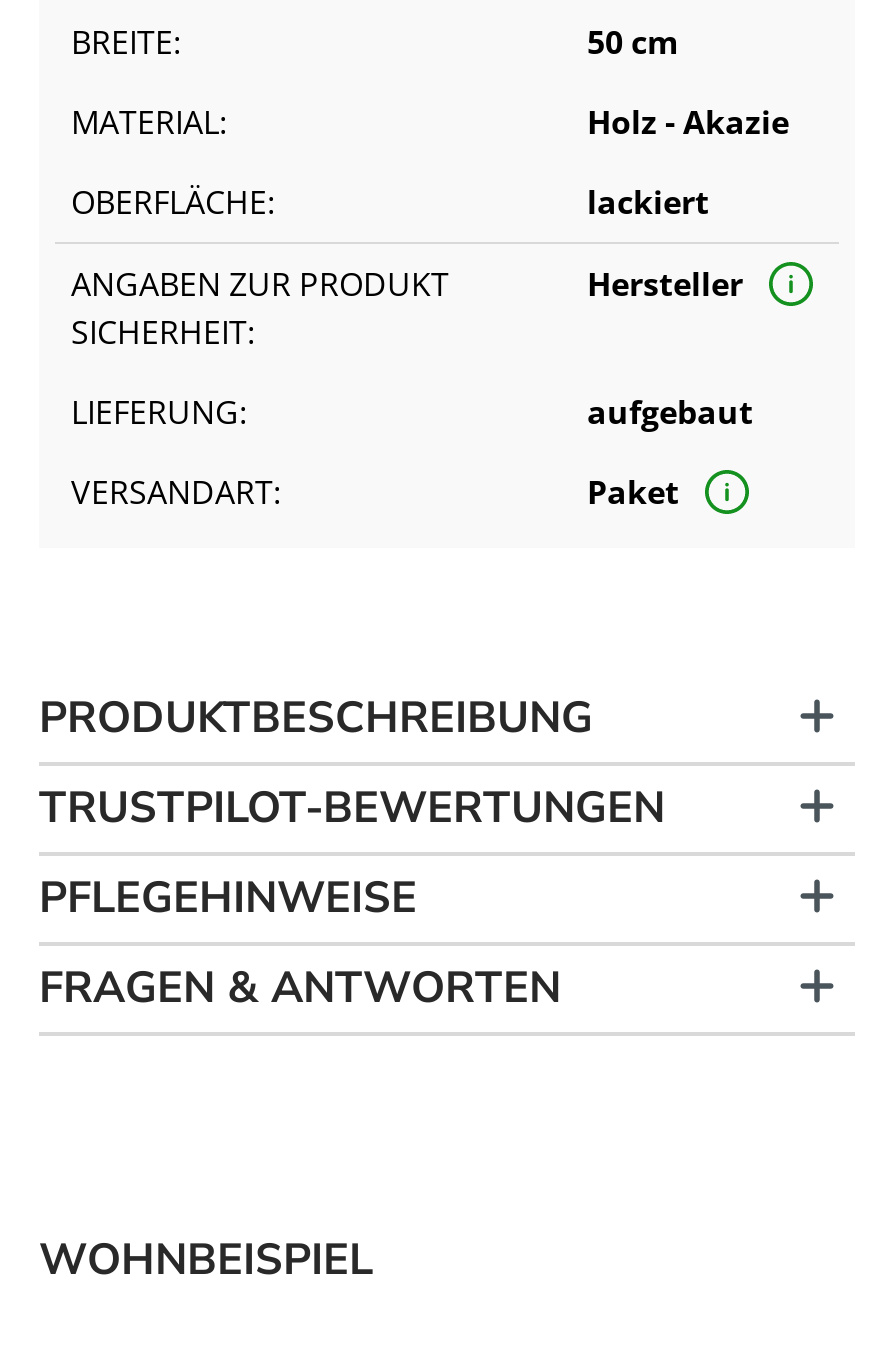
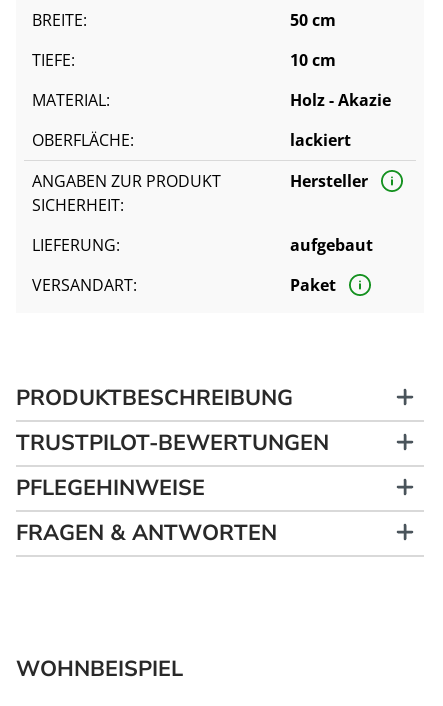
none -> [32,49,336,71] TIEFE: | 10 cm

